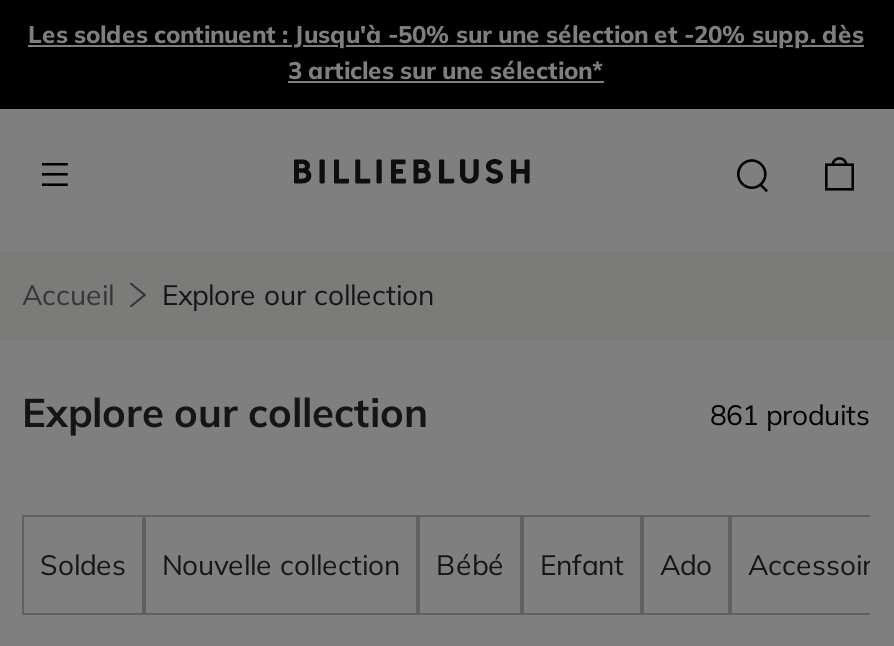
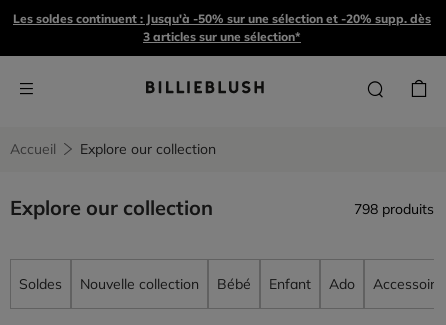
[710,397,870,433] 861 produits -> [354,200,434,218] 798 produits

